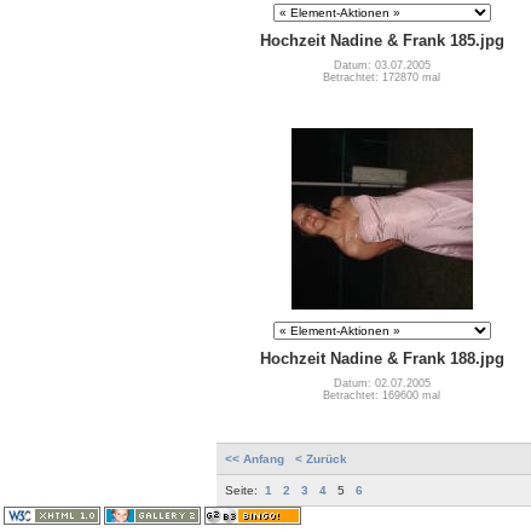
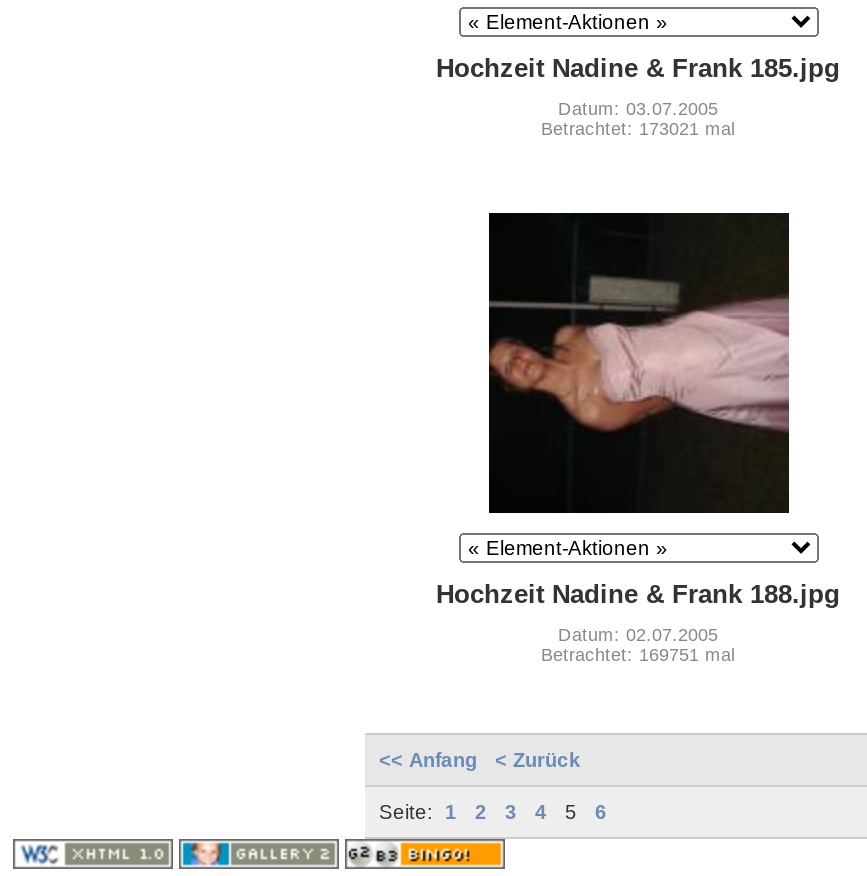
[323,71,440,83] Betrachtet: 172870 mal -> [541,118,735,138] Betrachtet: 173021 mal
[323,389,440,401] Betrachtet: 169600 mal -> [541,644,735,664] Betrachtet: 169751 mal

